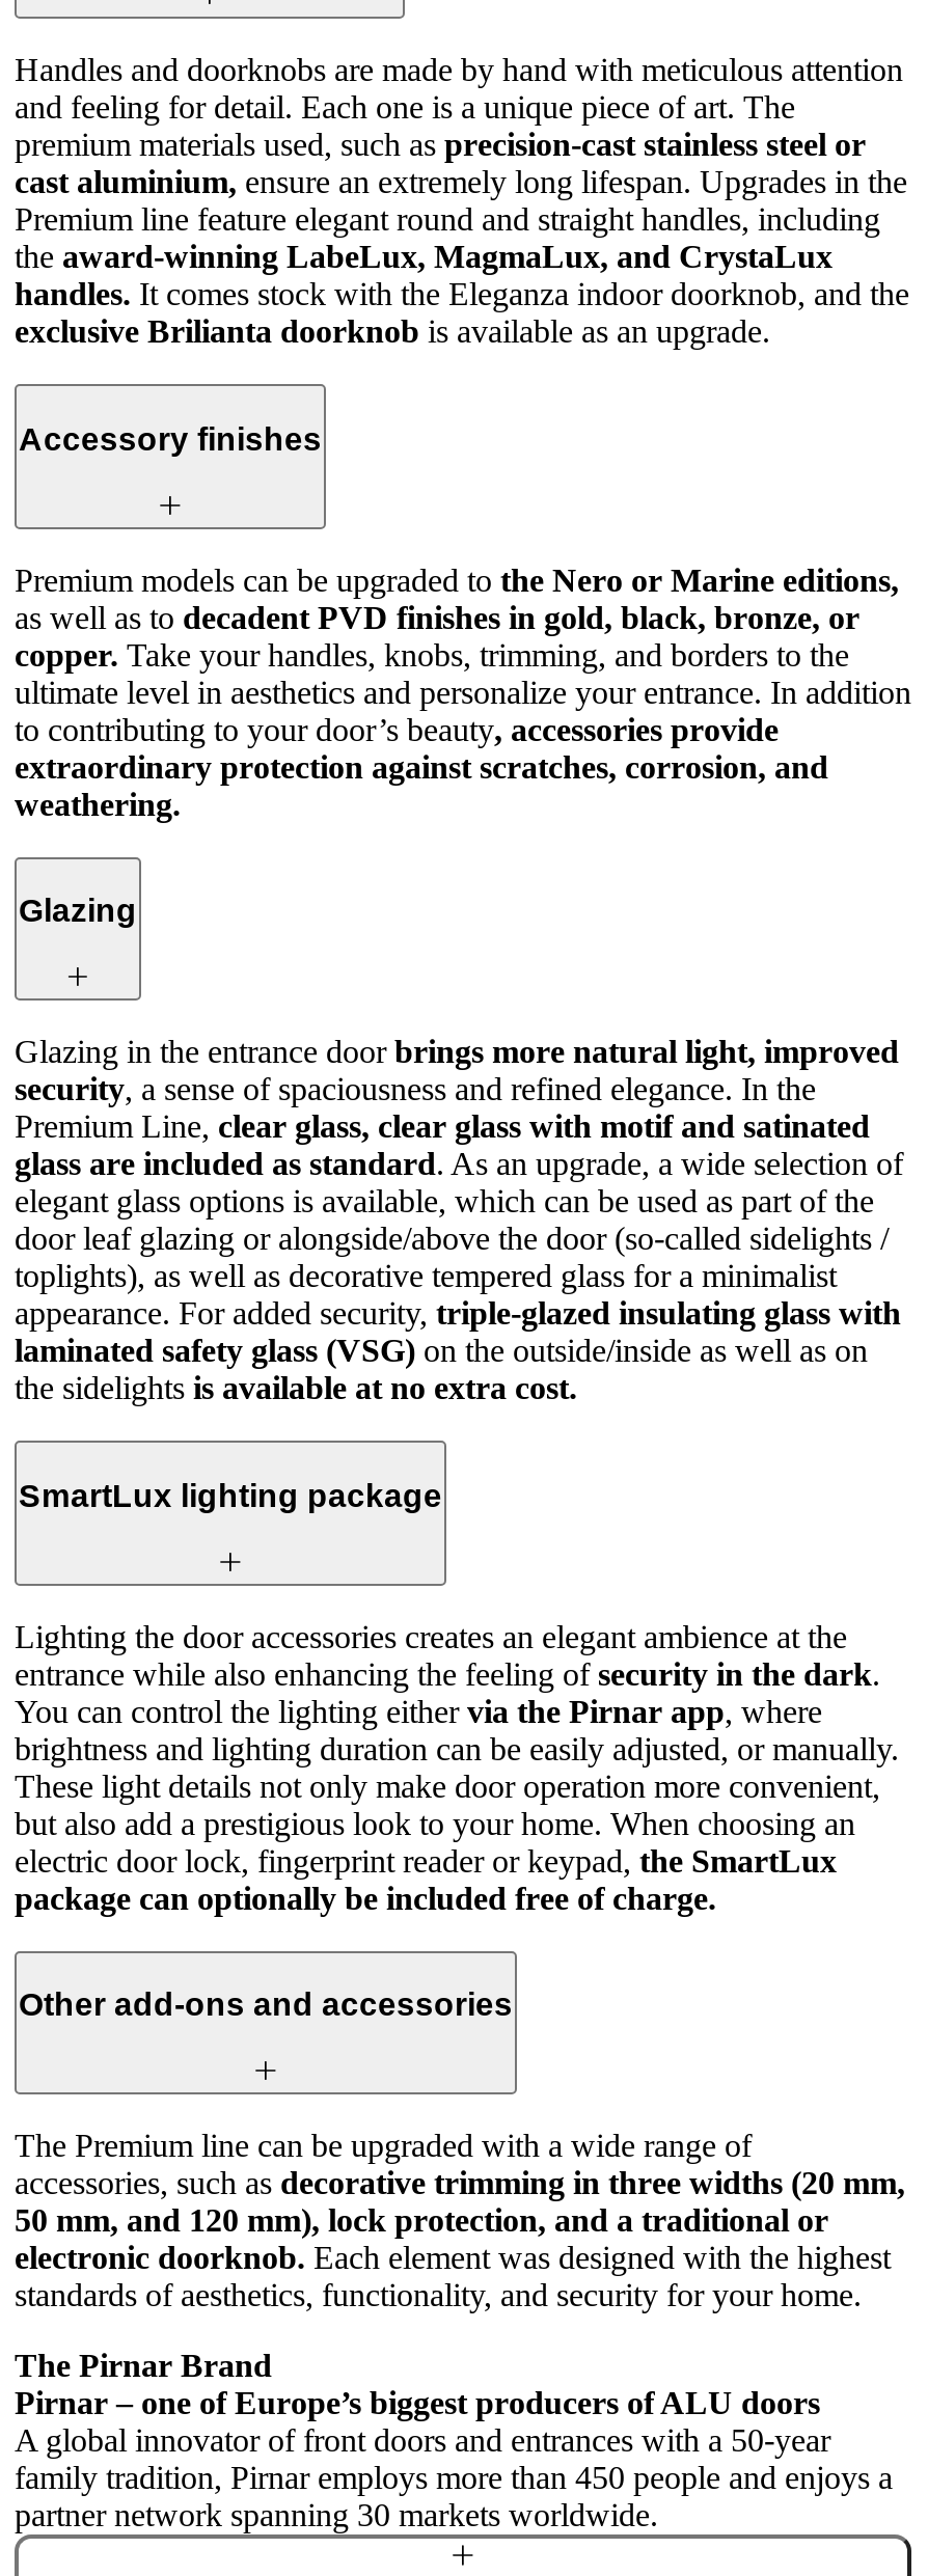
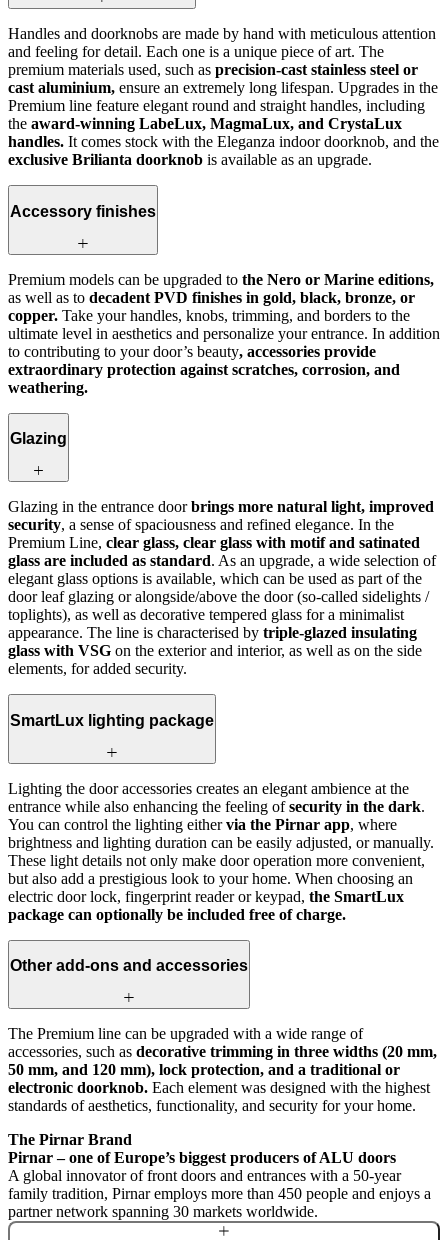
[15,1296,901,1406] appearance. For added security, triple-glazed insulating glass with | laminated safety glass (VSG) on the outside/inside as well as on | the sidelights is available at no extra cost. -> [8,624,422,677] appearance. The line is characterised by triple-glazed insulating | glass with VSG on the exterior and interior, as well as on the side | elements, for added security.

